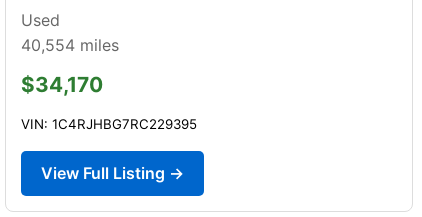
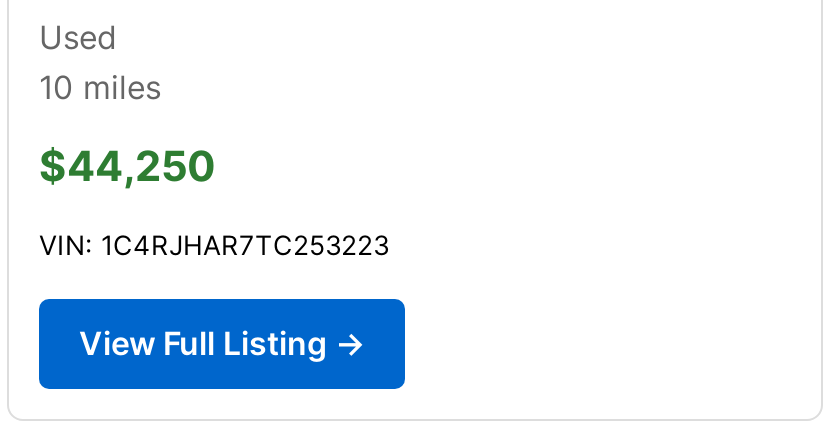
[21,35,119,55] 40,554 miles -> [39,67,161,107] 10 miles
[21,72,103,97] $34,170 -> [39,141,215,191] $44,250
[21,116,197,132] VIN: 1C4RJHBG7RC229395 -> [39,229,389,261] VIN: 1C4RJHAR7TC253223

